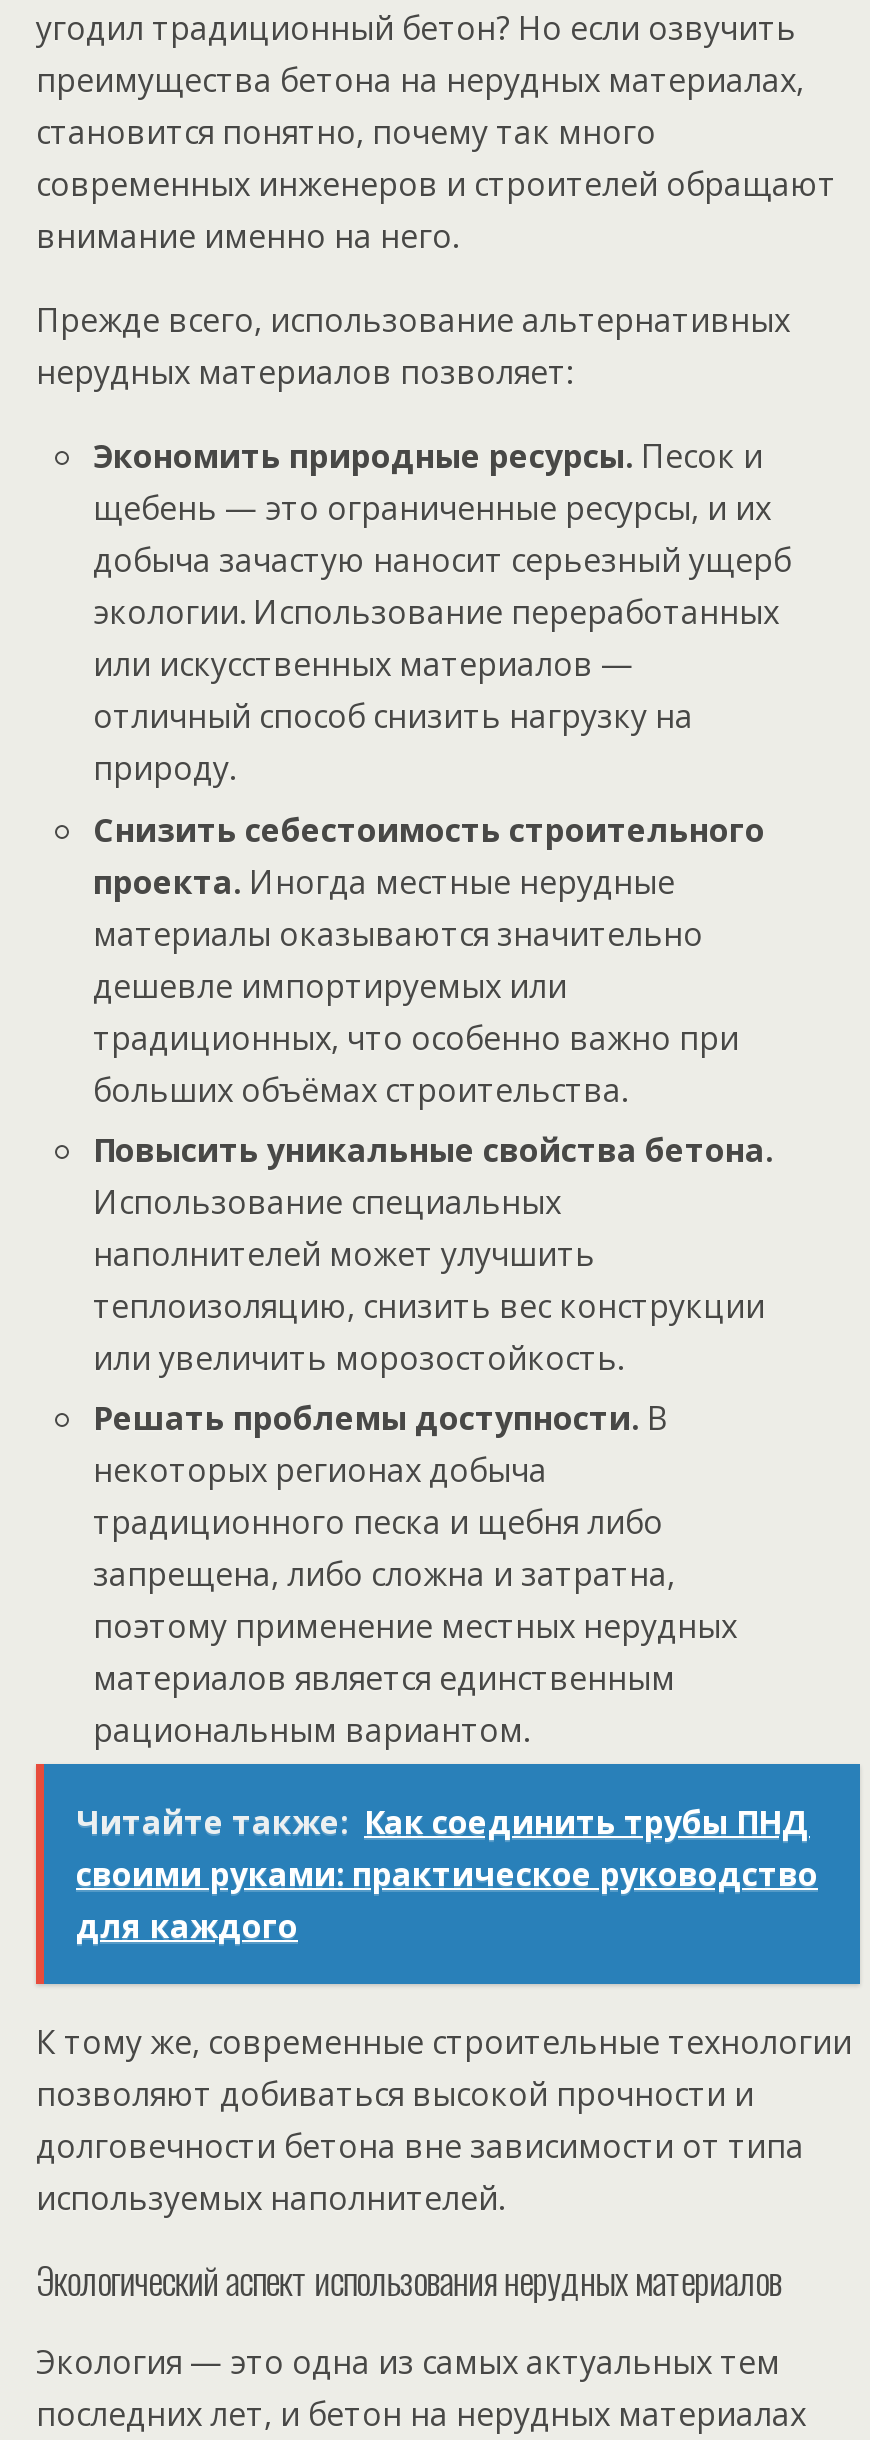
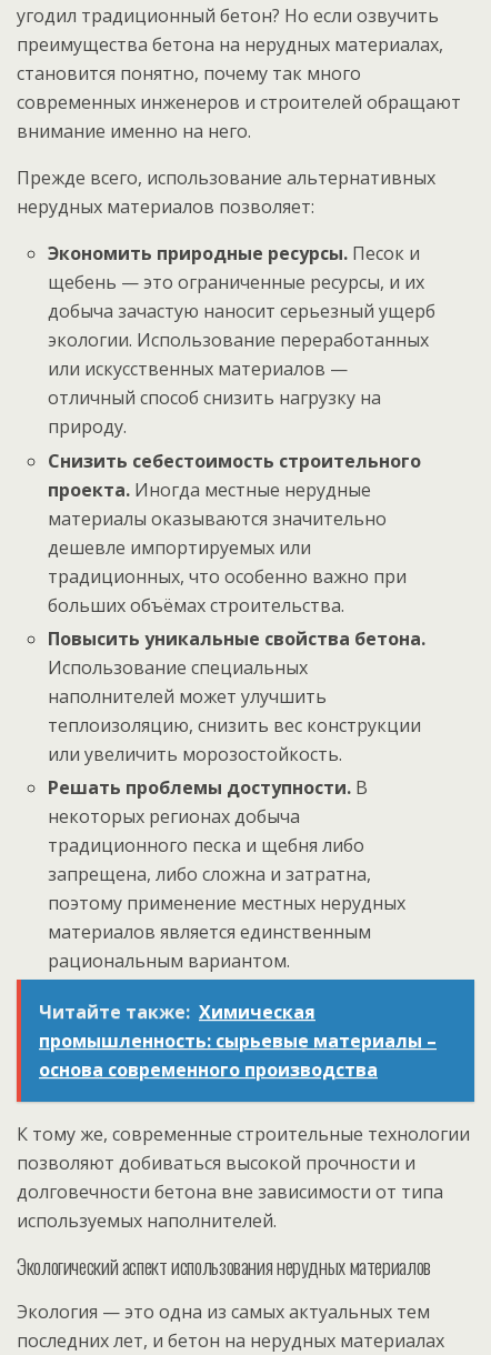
[76,1800,818,1948] Читайте также: Как соединить трубы ПНД | своими руками: практическое руководство | для каждого -> [39,1000,437,1082] Читайте также: Химическая | промышленность: сырьевые материалы – | основа современного производства

